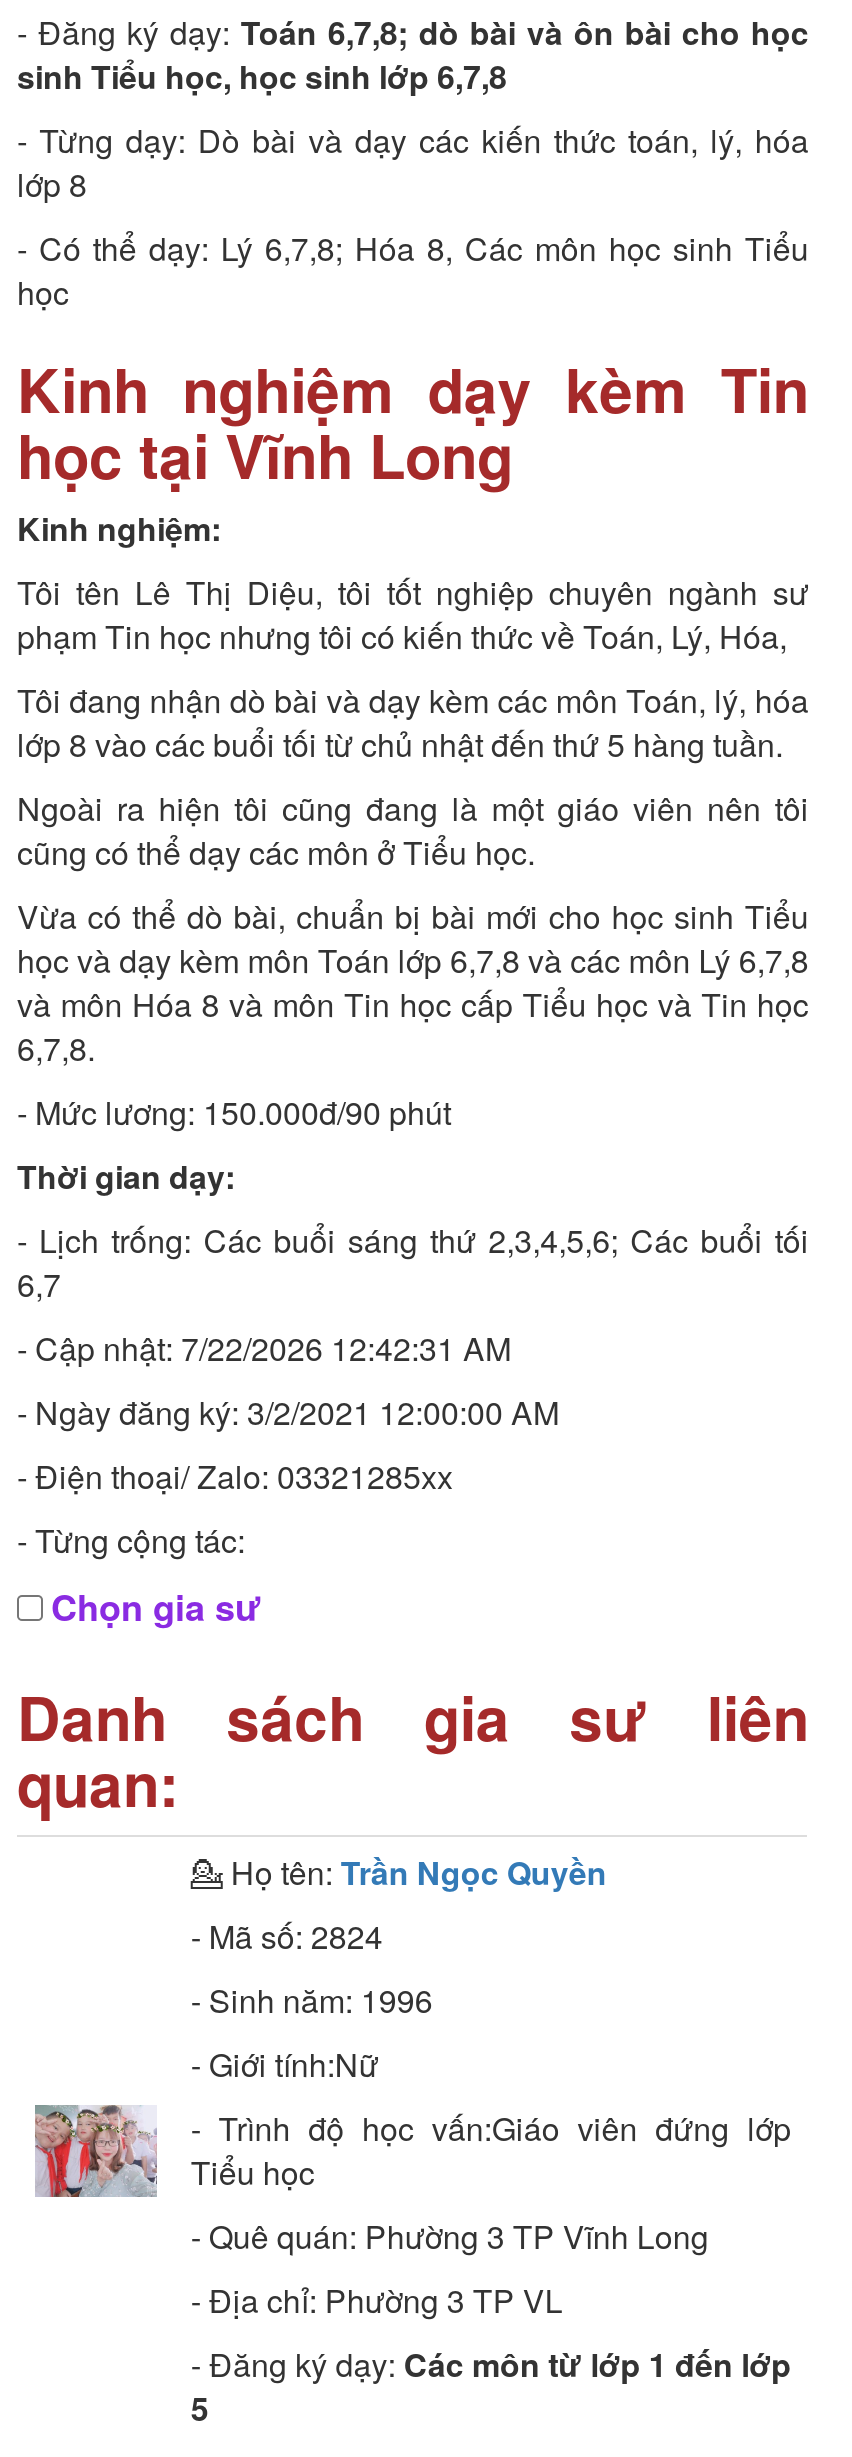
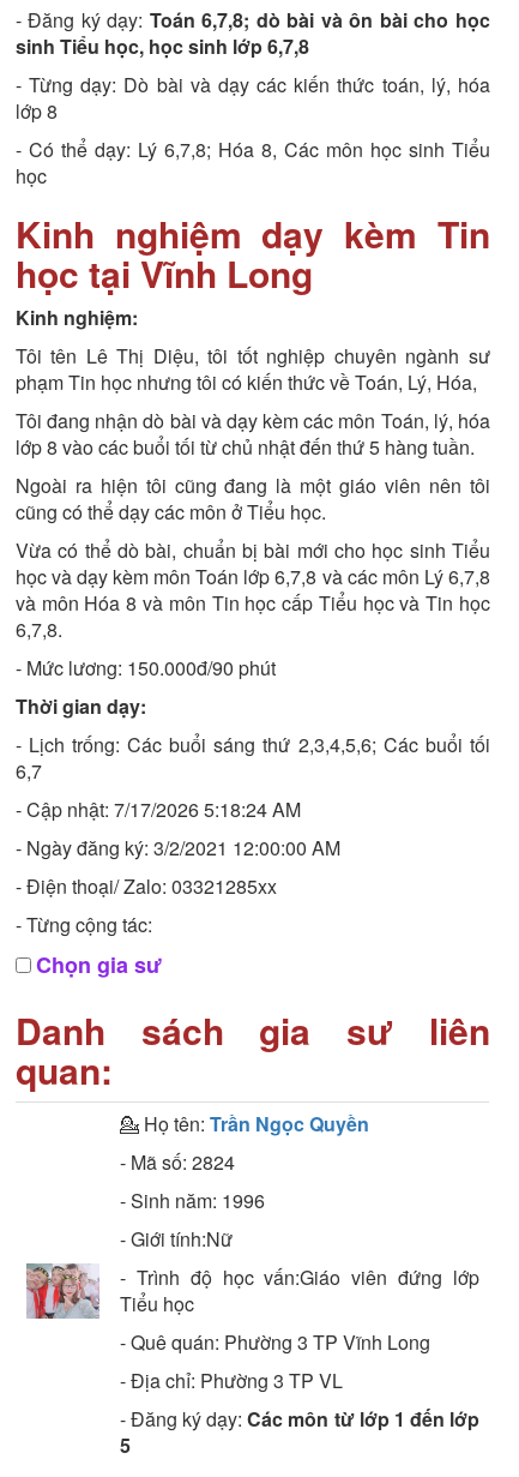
[17,1325,511,1371] - Cập nhật: 7/22/2026 12:42:31 AM -> [16,795,301,823] - Cập nhật: 7/17/2026 5:18:24 AM

